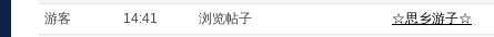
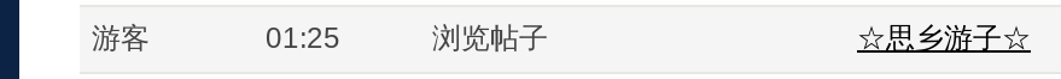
[123,11,161,26] 14:41 -> [266,22,348,55] 01:25

